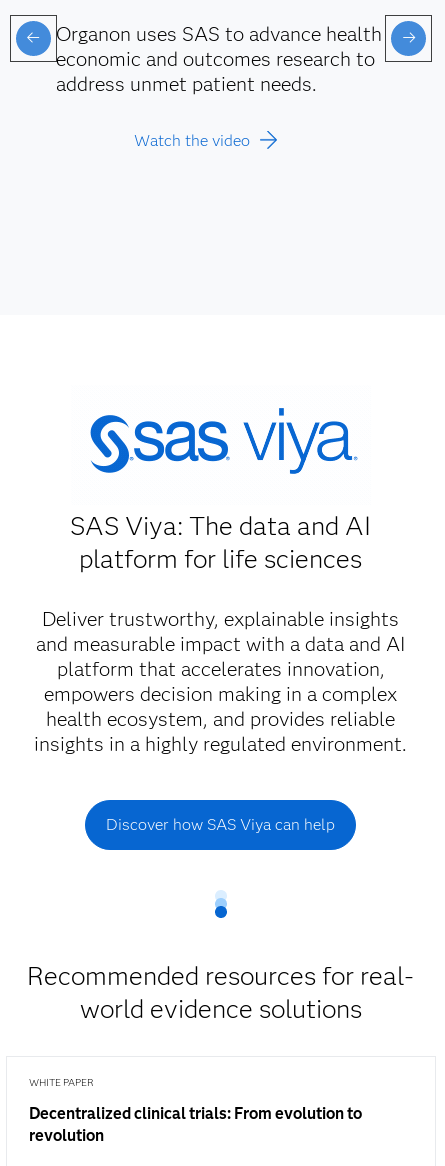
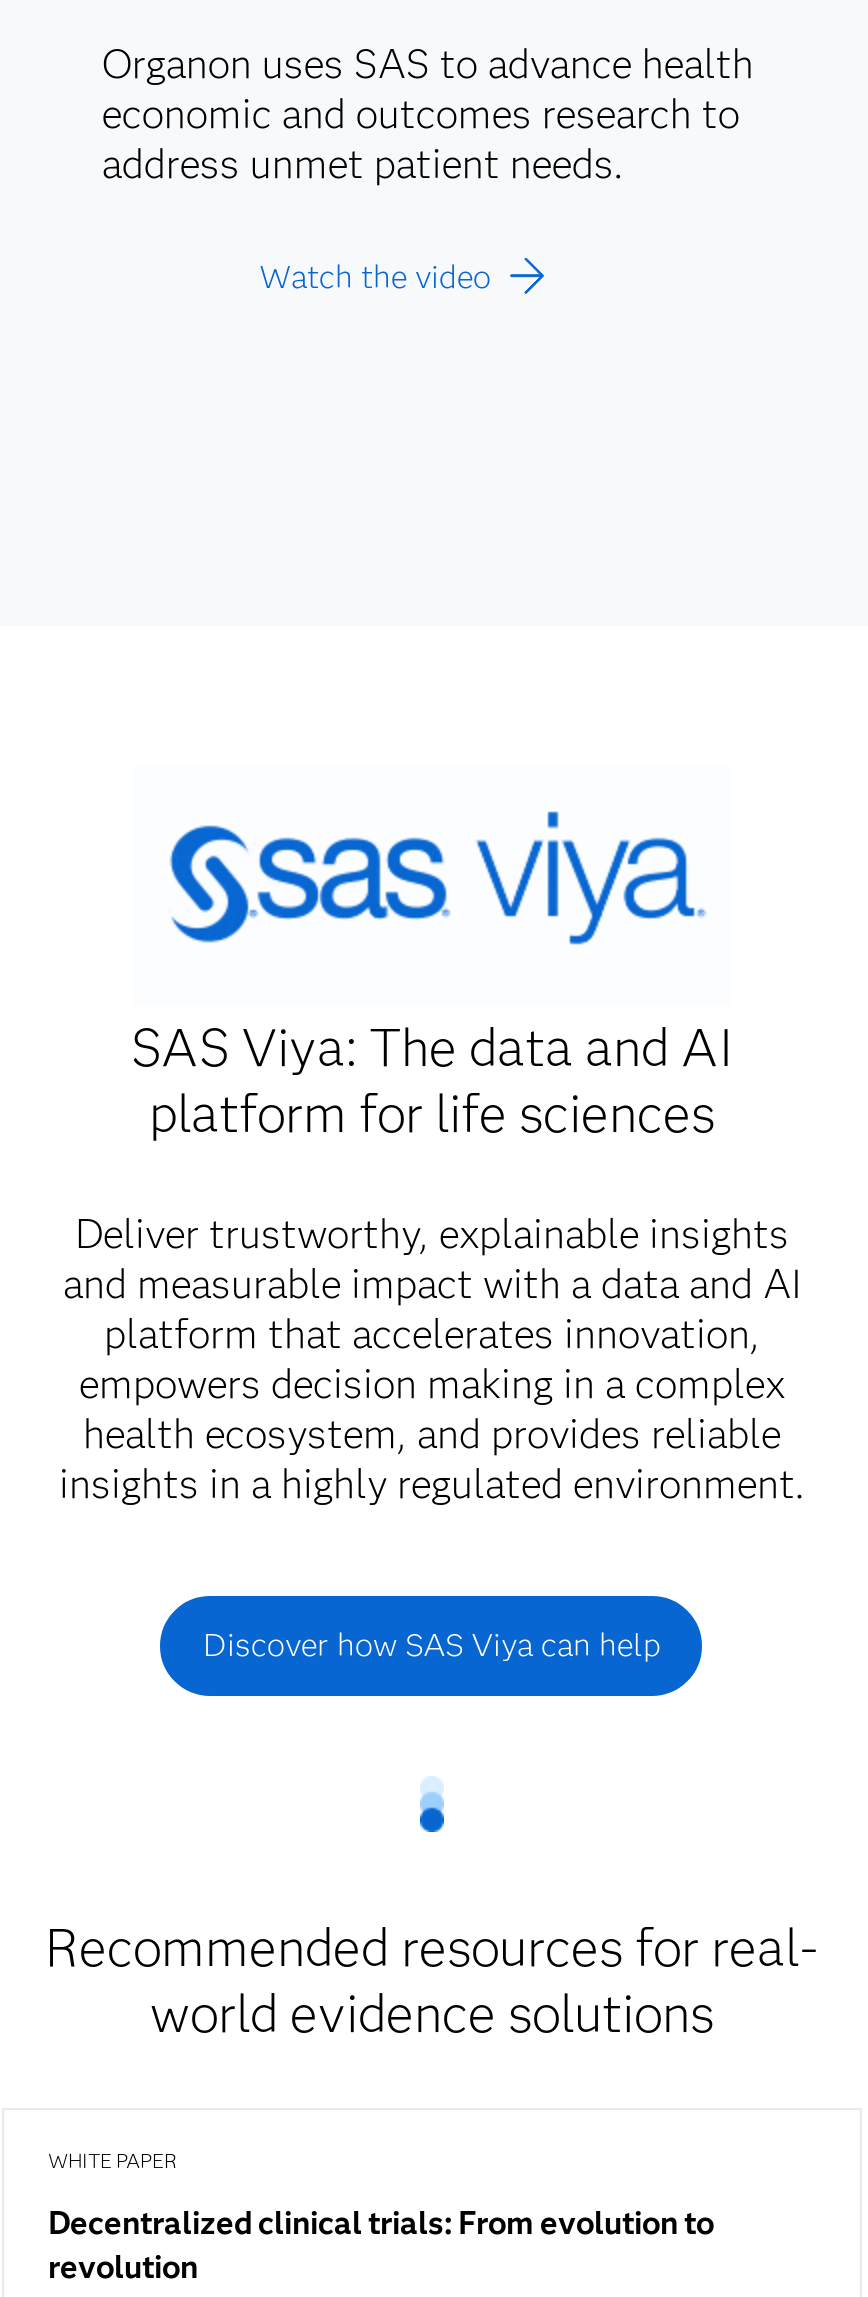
[9,14,58,63] [image] -> none
[384,14,433,63] [image] -> none

